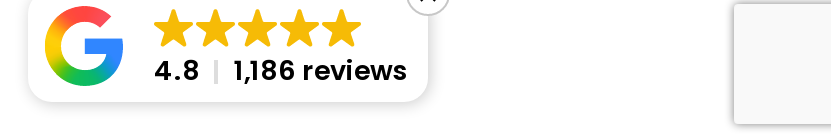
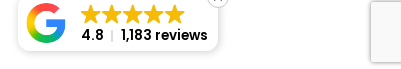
[154,52,408,90] 4.8 1,186 reviews -> [81,26,208,45] 4.8 1,183 reviews

